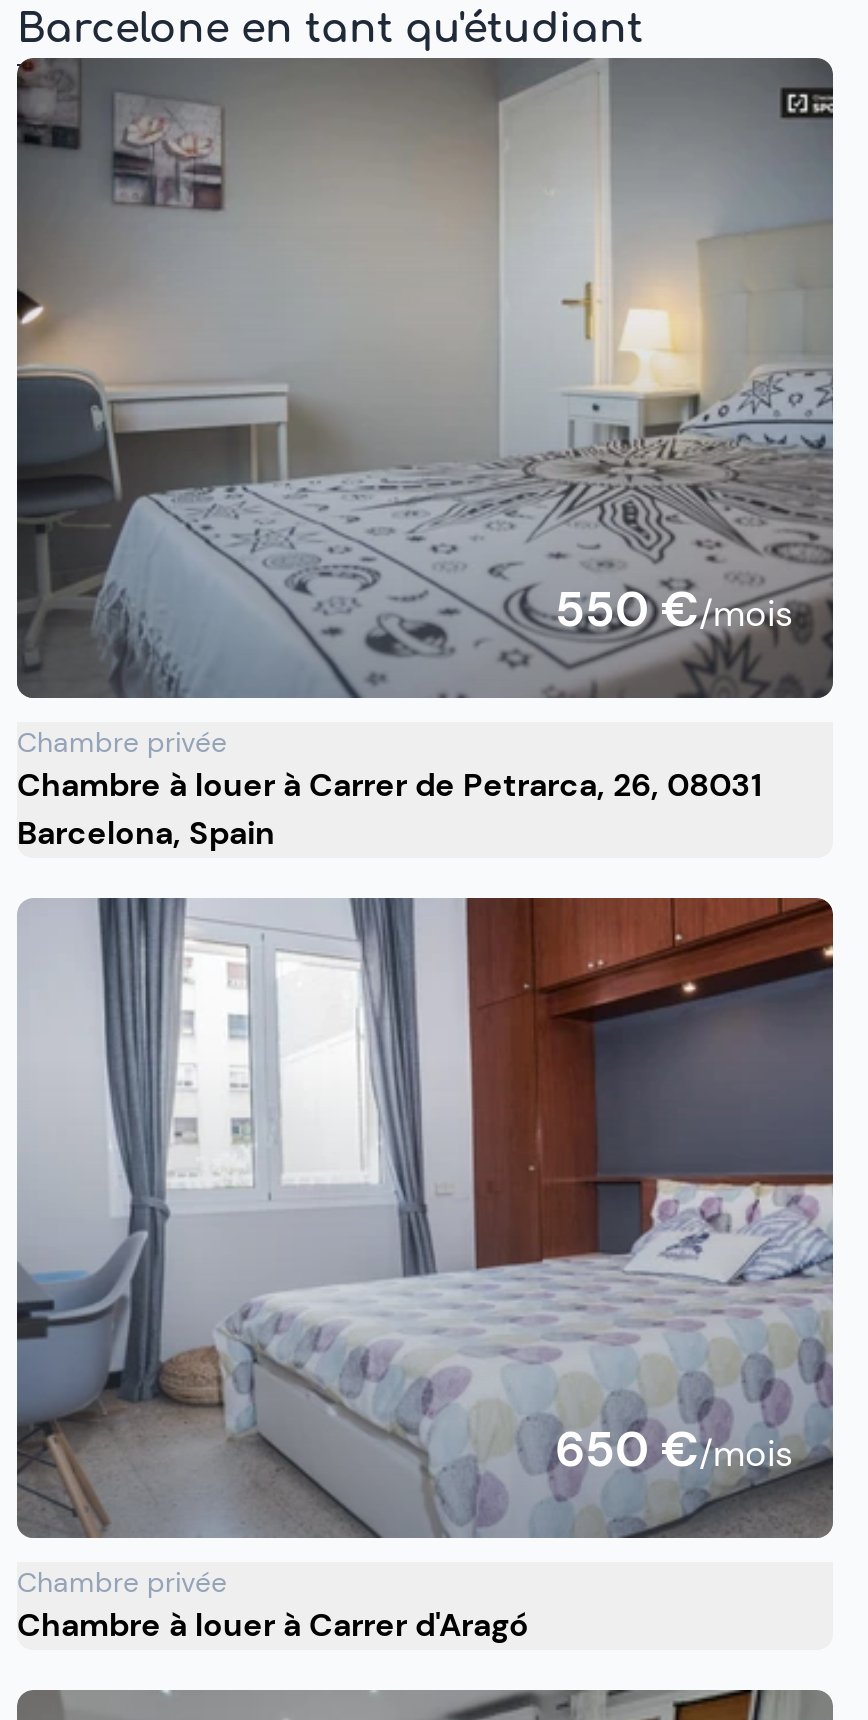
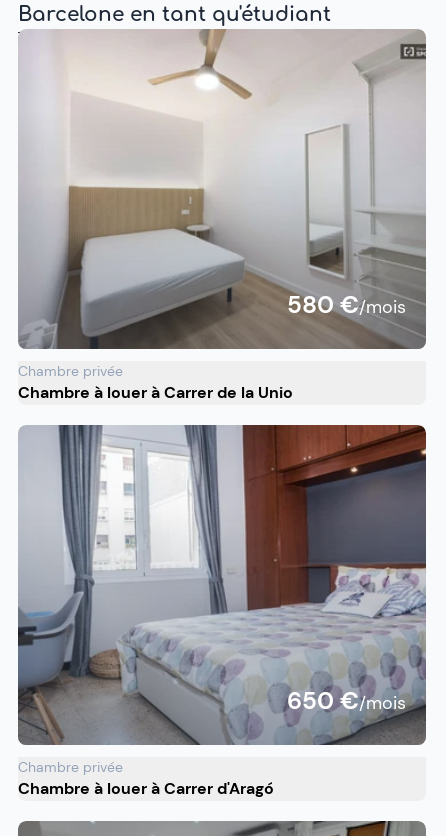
[15,58,833,700] [image] | 550 €/mois -> [18,29,426,350] [image] | 580 €/mois
[17,764,763,854] Chambre à louer à Carrer de Petrarca, 26, 08031 | Barcelona, Spain -> [18,382,293,403] Chambre à louer à Carrer de la Unio

